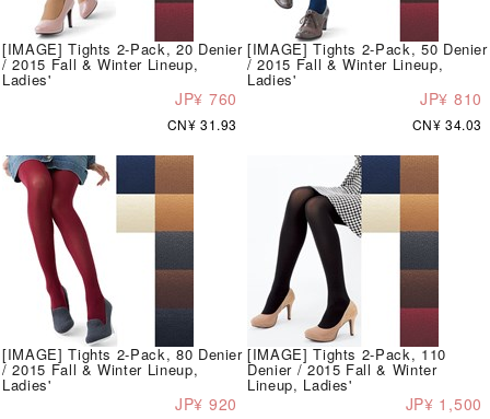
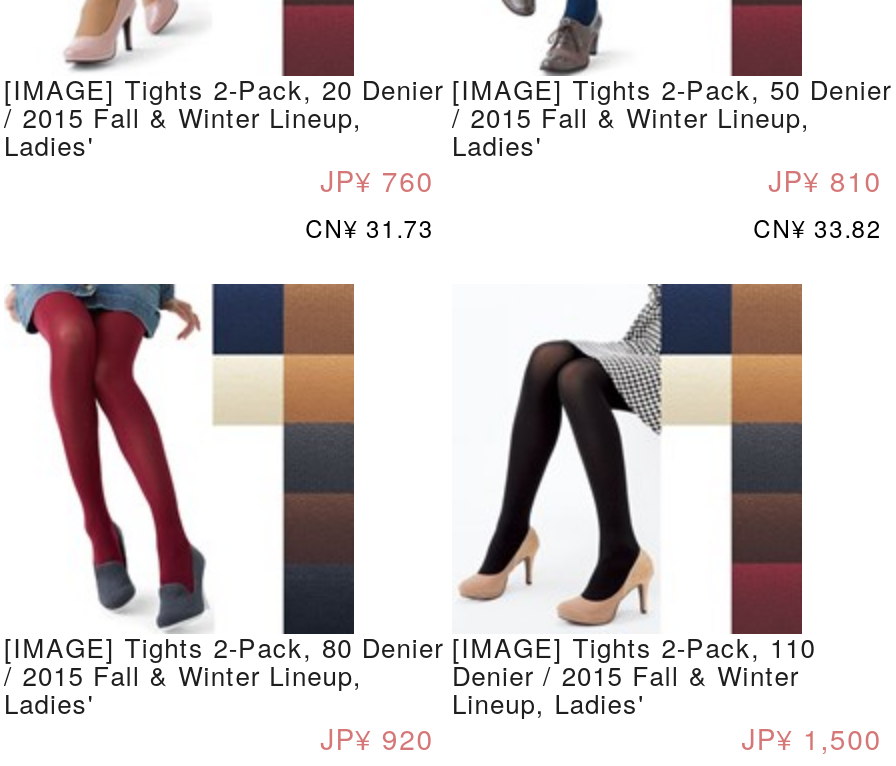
[167,115,237,134] CN¥ 31.93 -> [305,210,434,244] CN¥ 31.73
[412,115,482,134] CN¥ 34.03 -> [753,210,882,244] CN¥ 33.82

